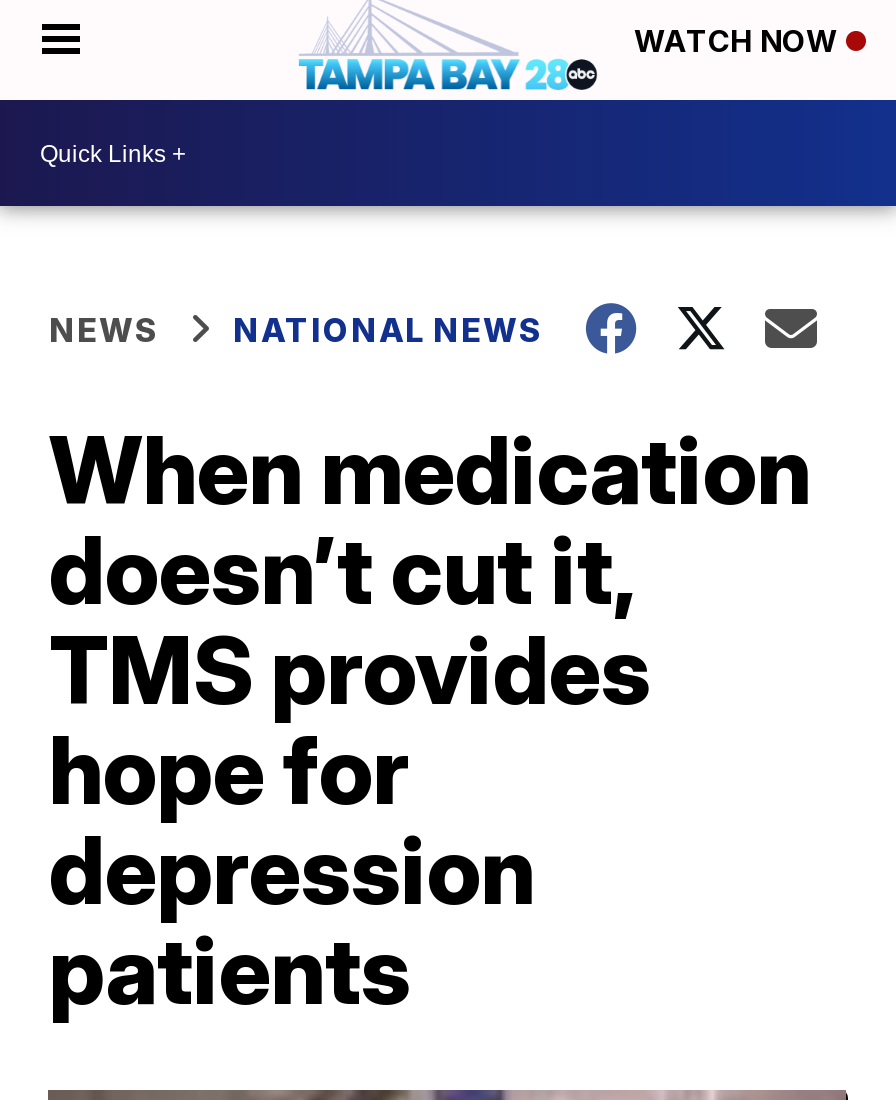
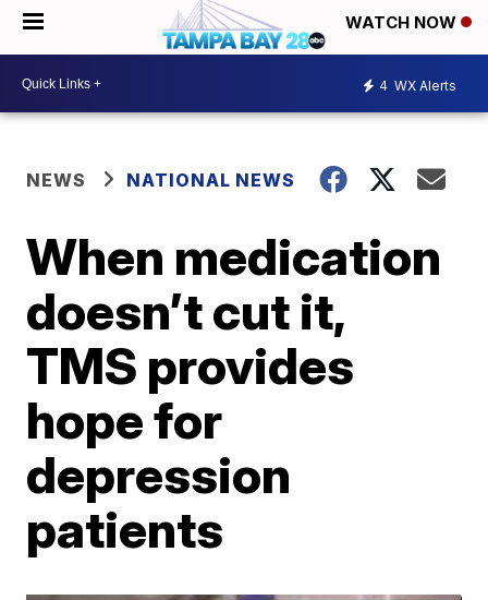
none -> [379,77,456,93] 4 WX Alerts

